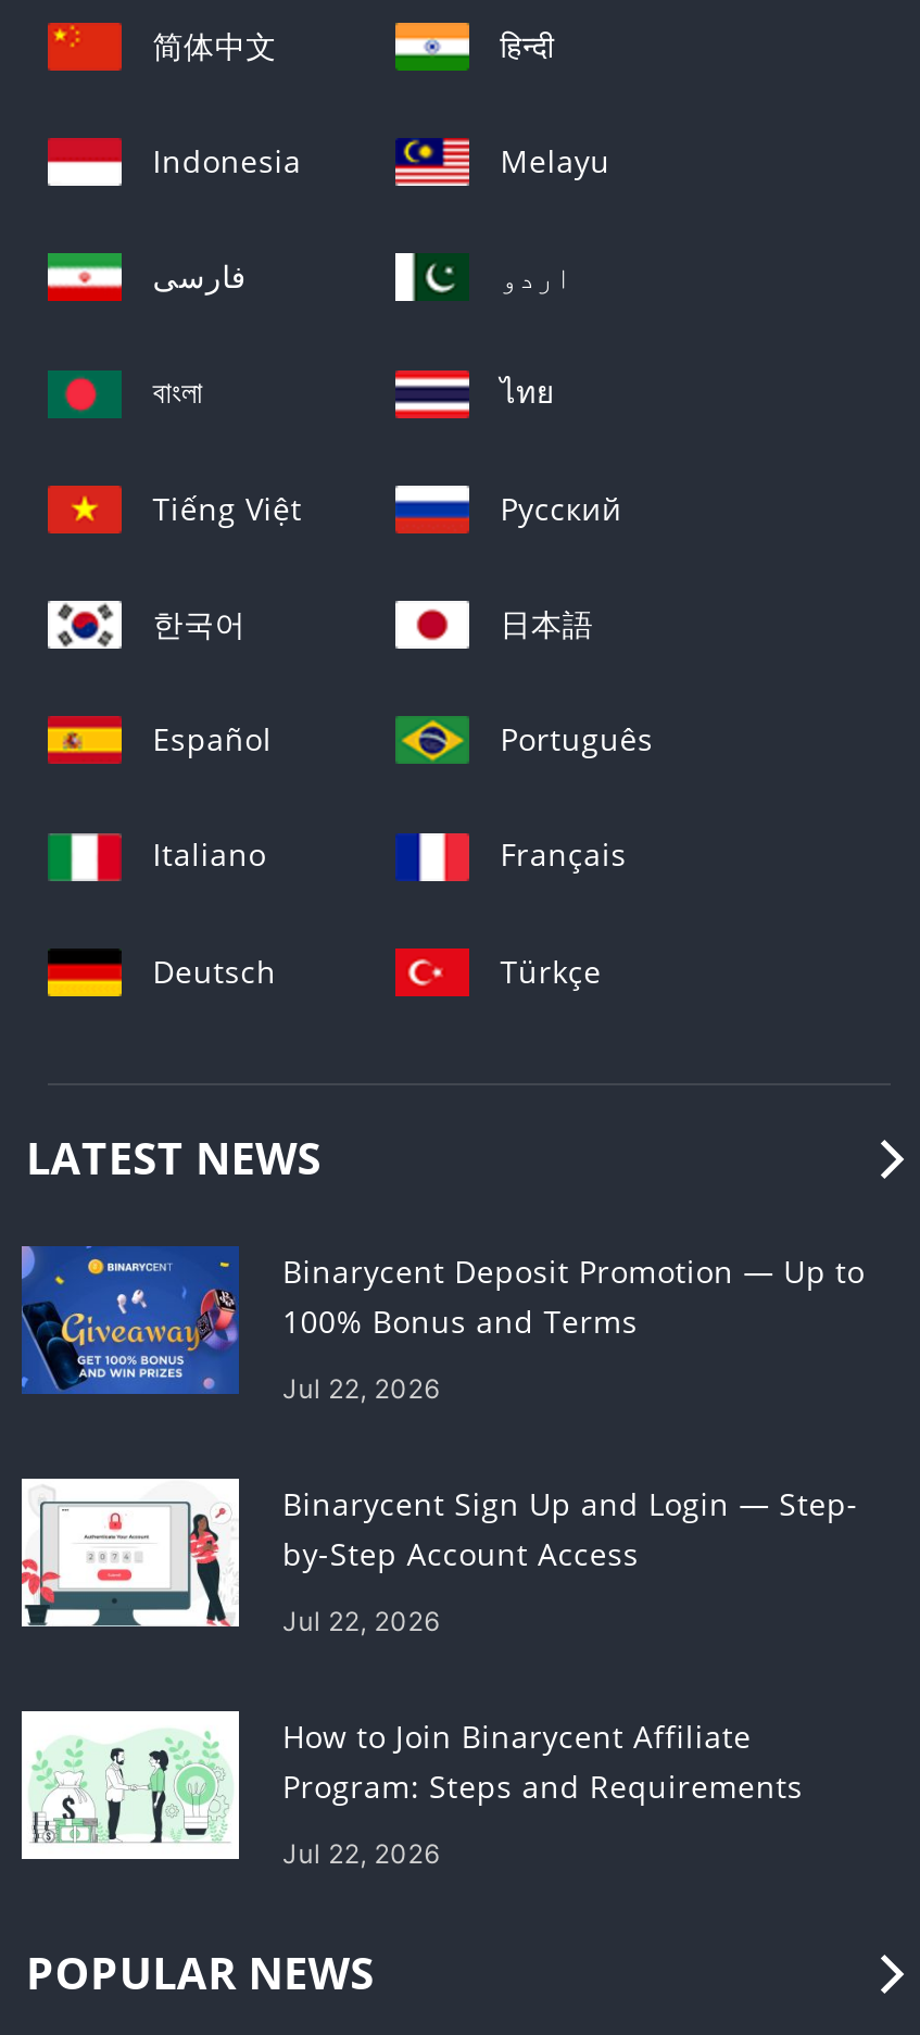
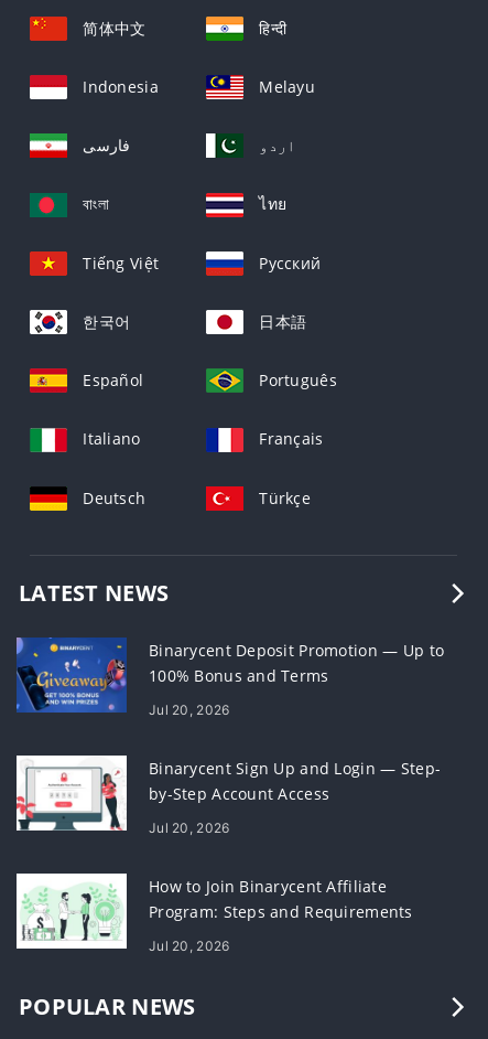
[282,1373,440,1406] Jul 22, 2026 -> [149,702,230,718] Jul 20, 2026
[282,1606,440,1638] Jul 22, 2026 -> [149,820,230,836] Jul 20, 2026
[282,1838,440,1871] Jul 22, 2026 -> [149,938,230,955] Jul 20, 2026

